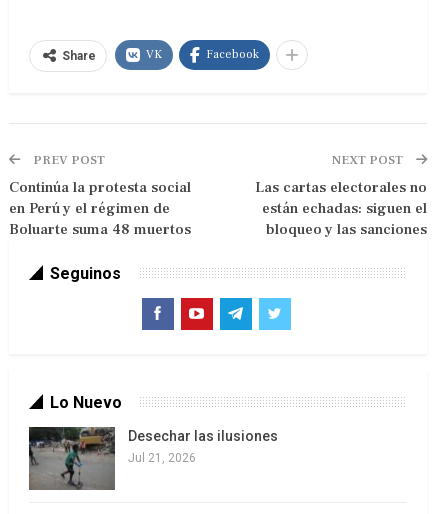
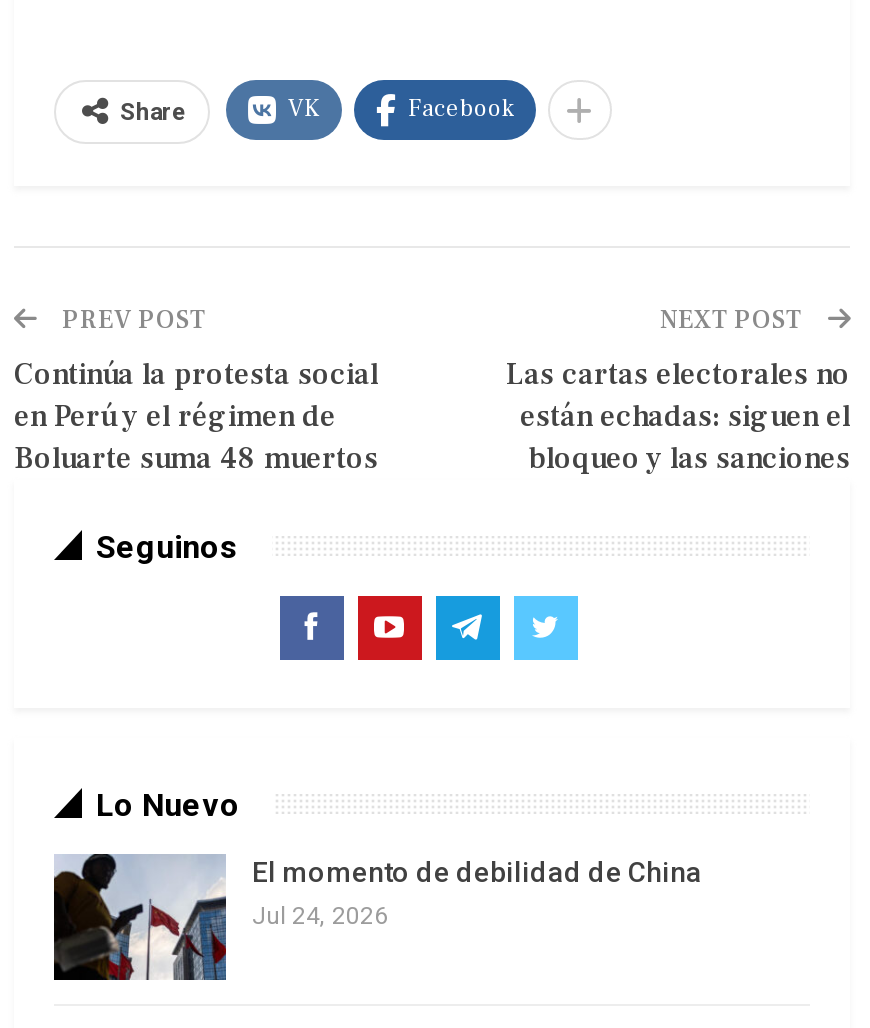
[28,426,278,487] [image] | Desechar las ilusiones | Jul 21, 2026 -> [52,854,702,974] [image] | El momento de debilidad de China | Jul 24, 2026

